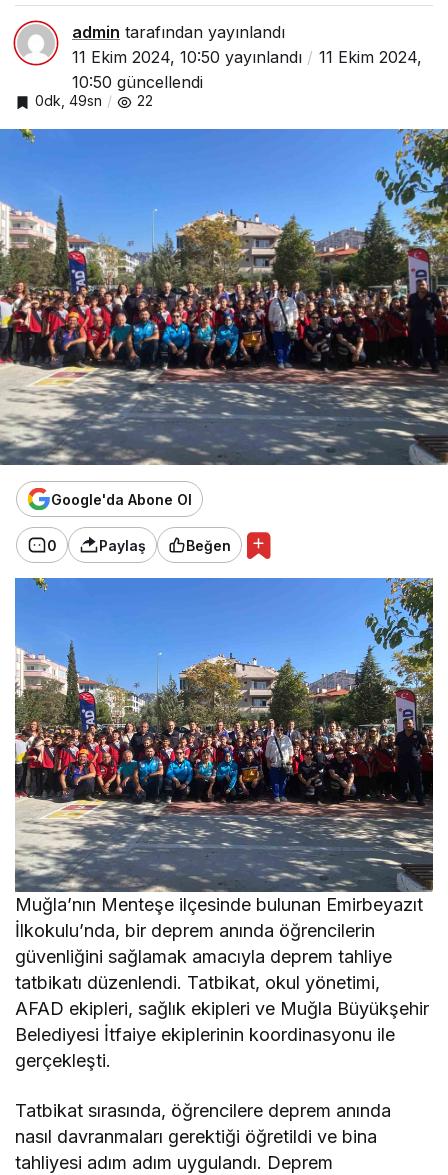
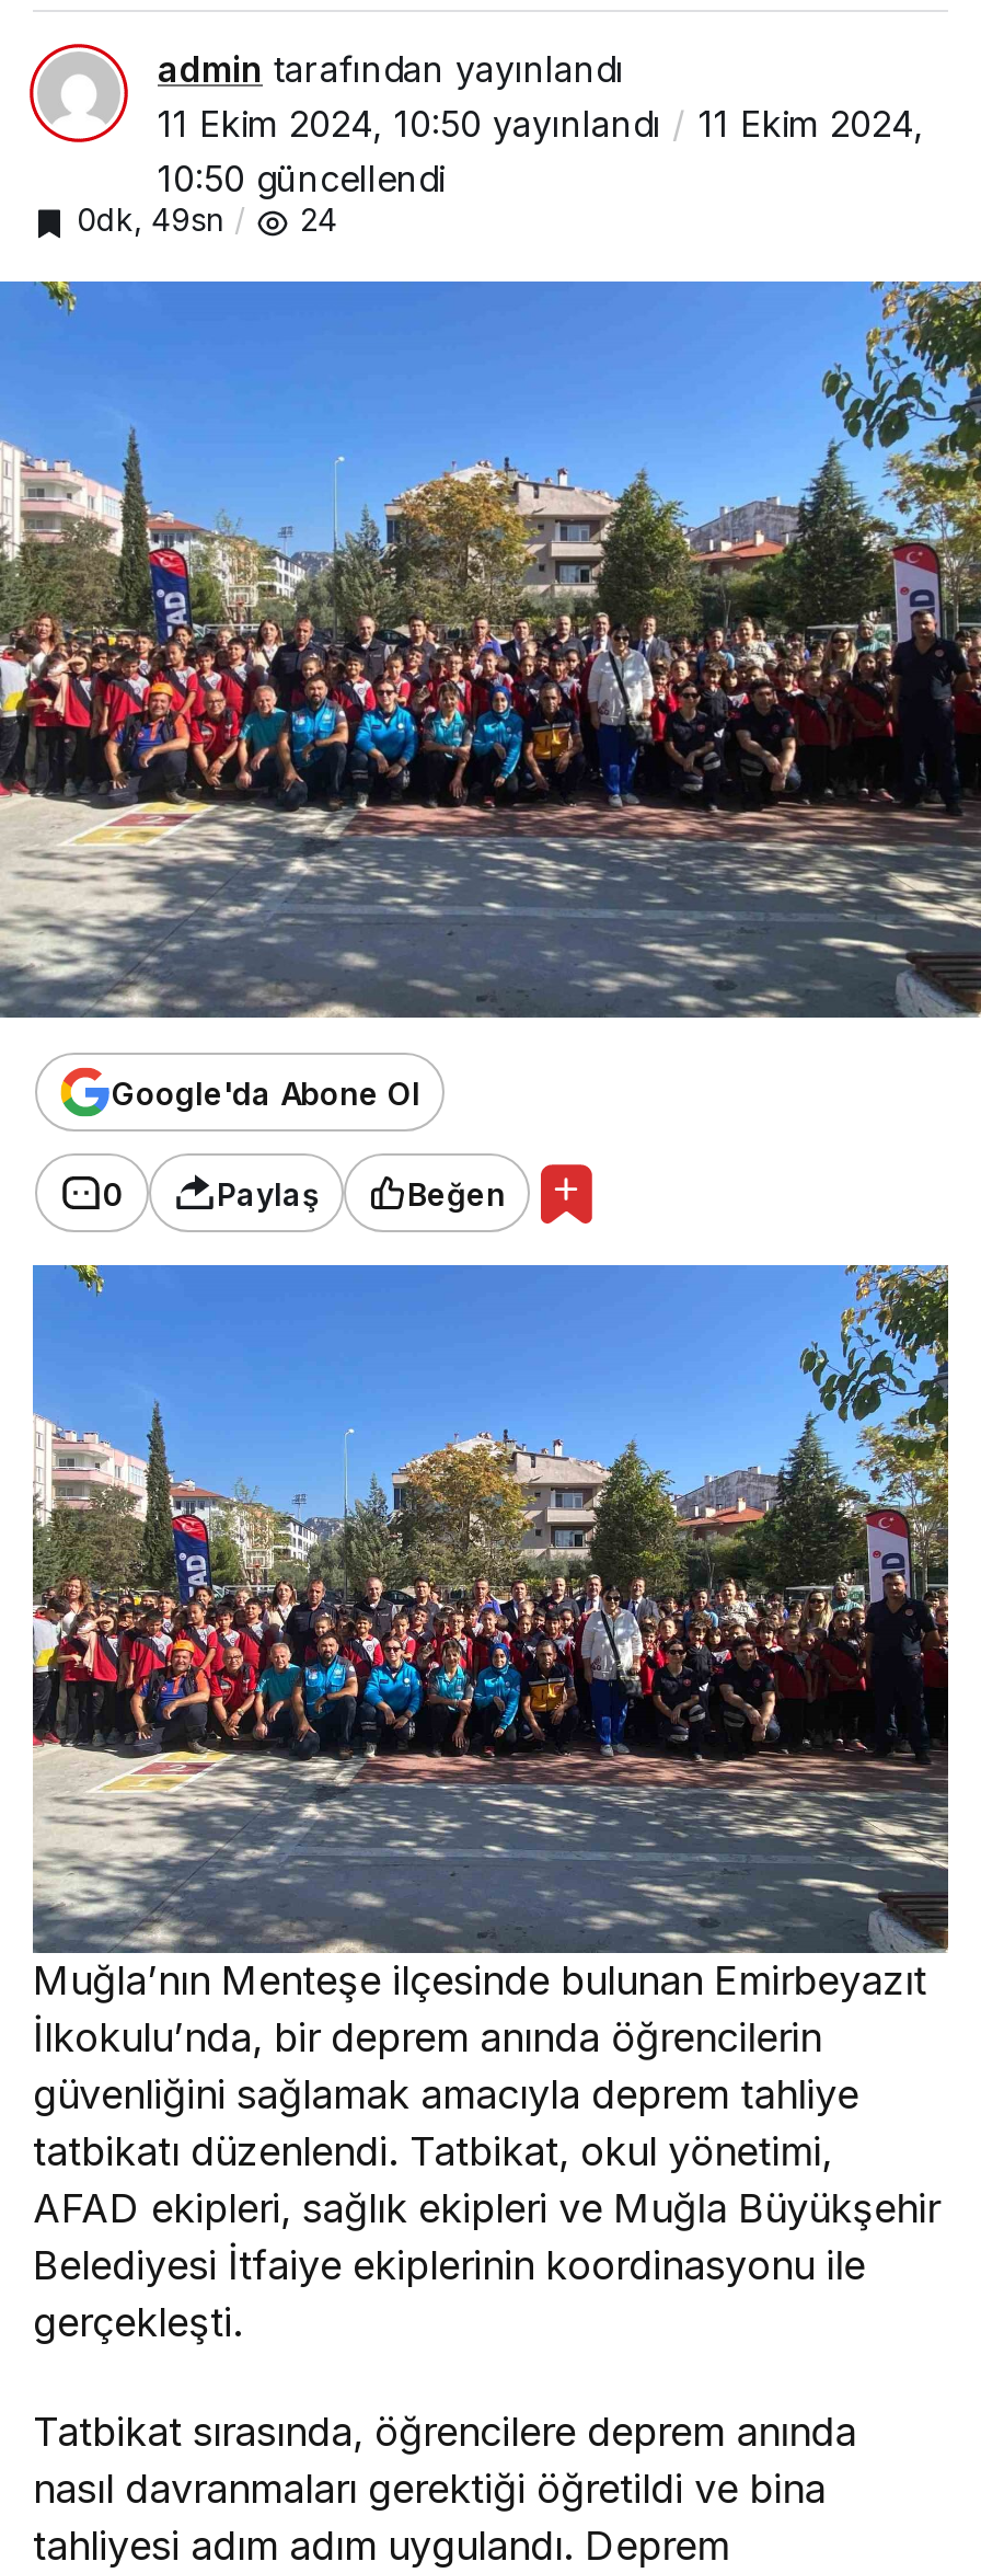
[137,92,153,109] 22 -> [300,200,337,238] 24

